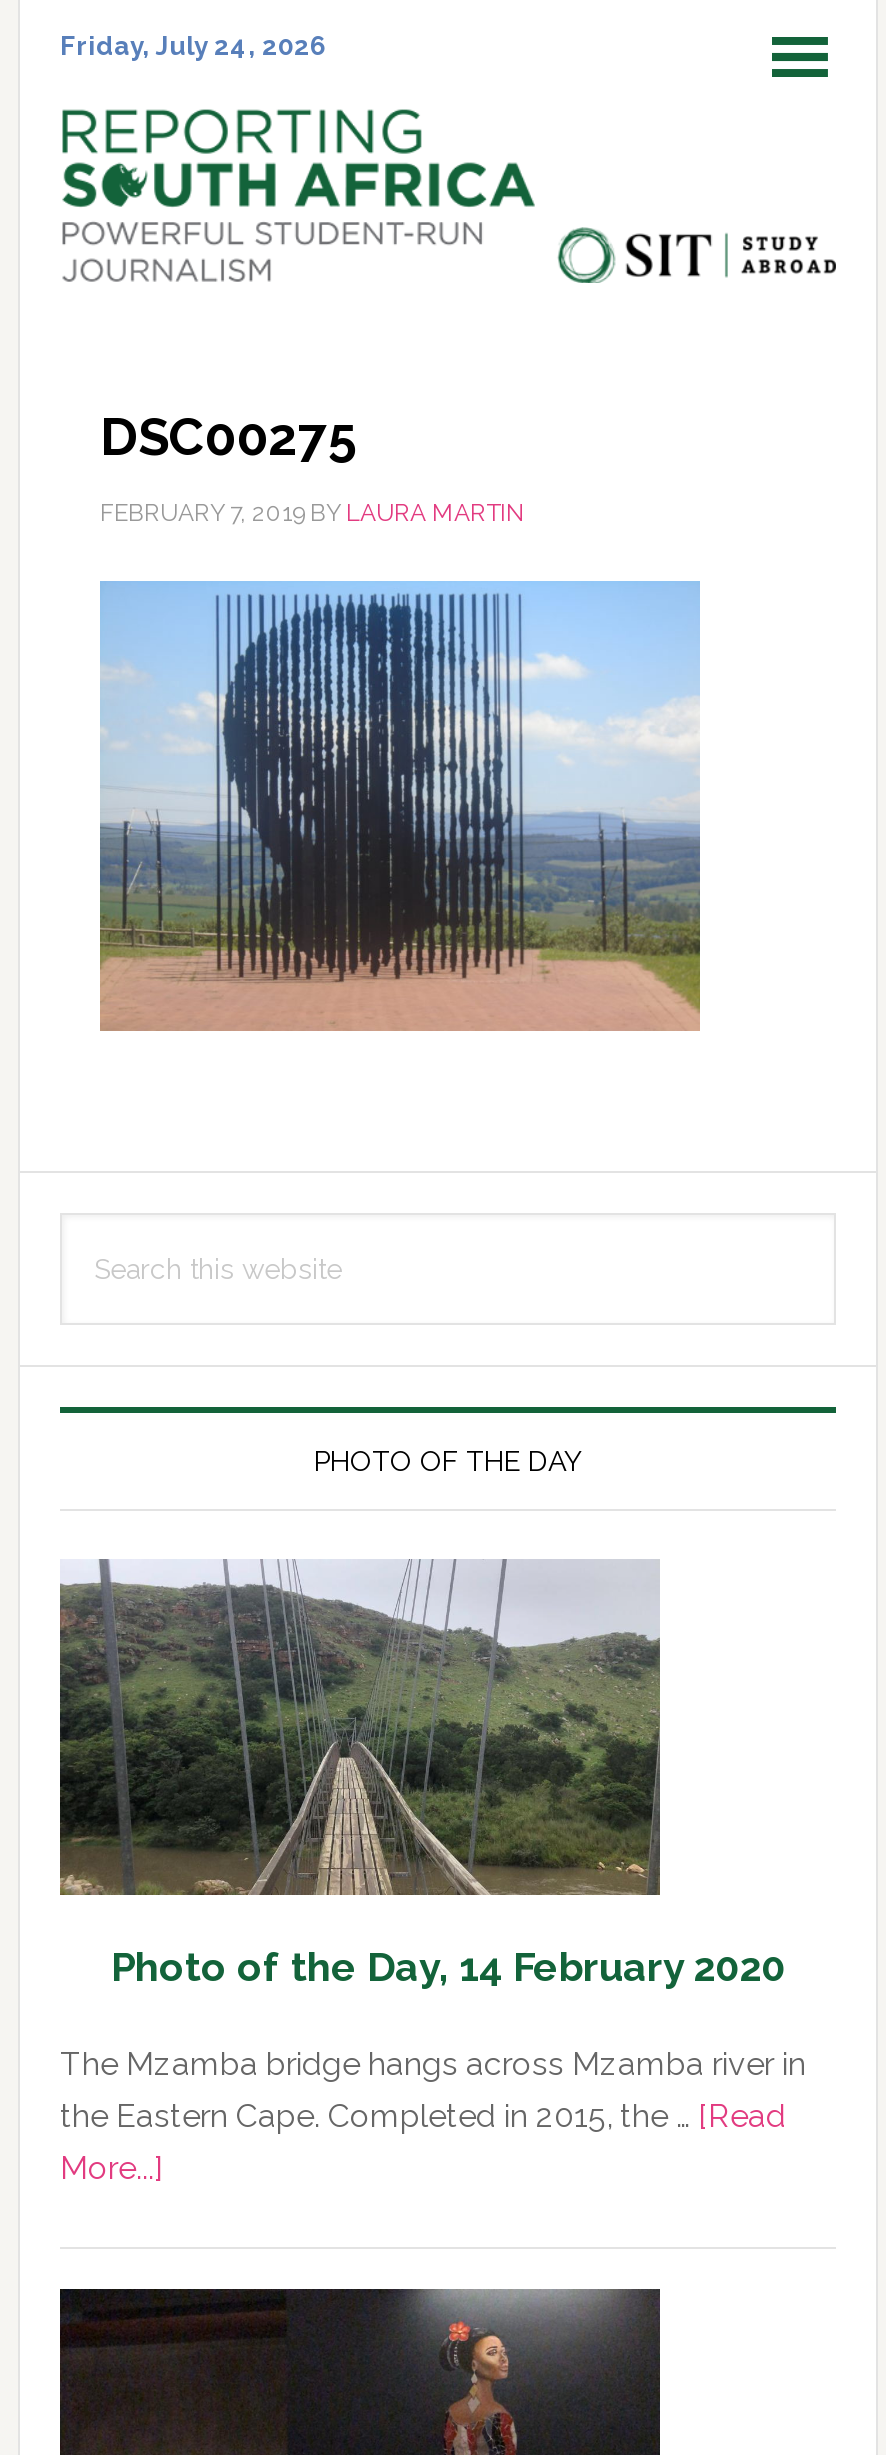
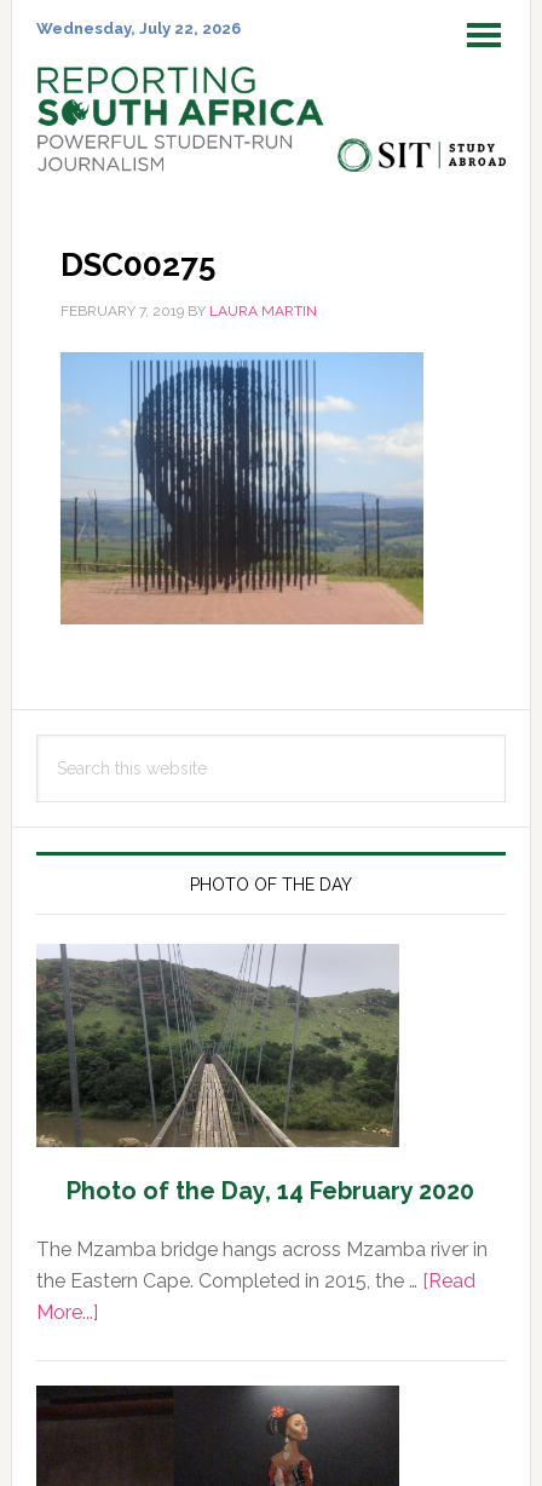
[60,31,326,61] Friday, July 24, 2026 -> [36,19,241,38] Wednesday, July 22, 2026

